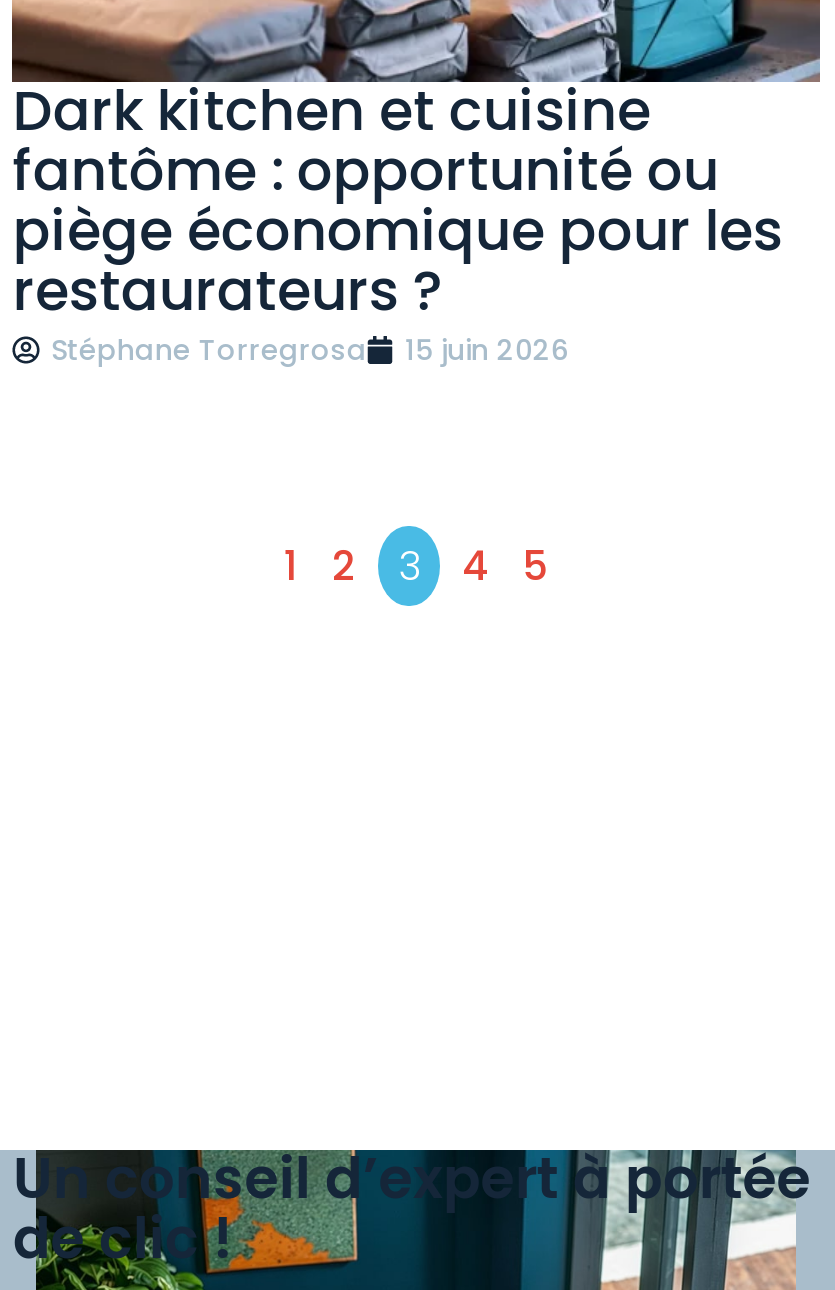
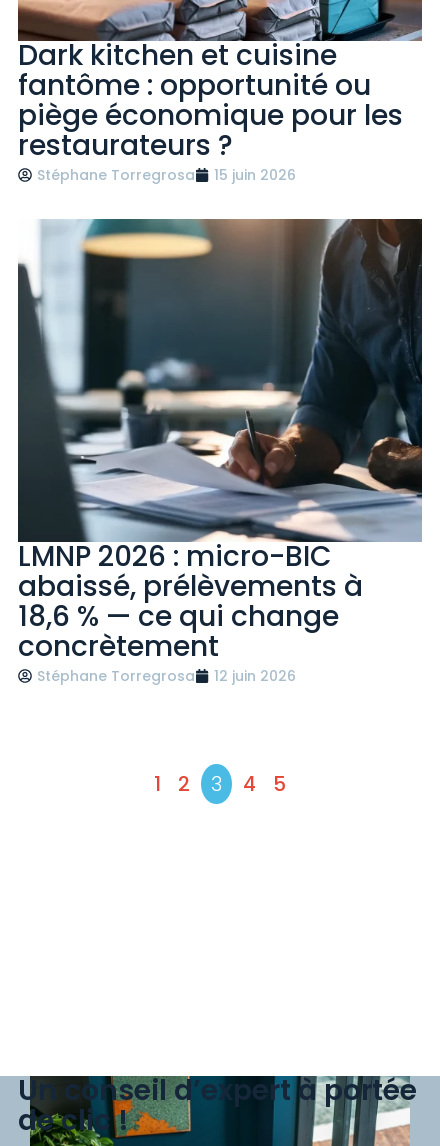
none -> [17,218,423,686] [image] | LMNP 2026 : micro-BIC | abaissé, prélèvements à | 18,6 % — ce qui change | concrètement | Stéphane Torregrosa | 12 juin 2026

